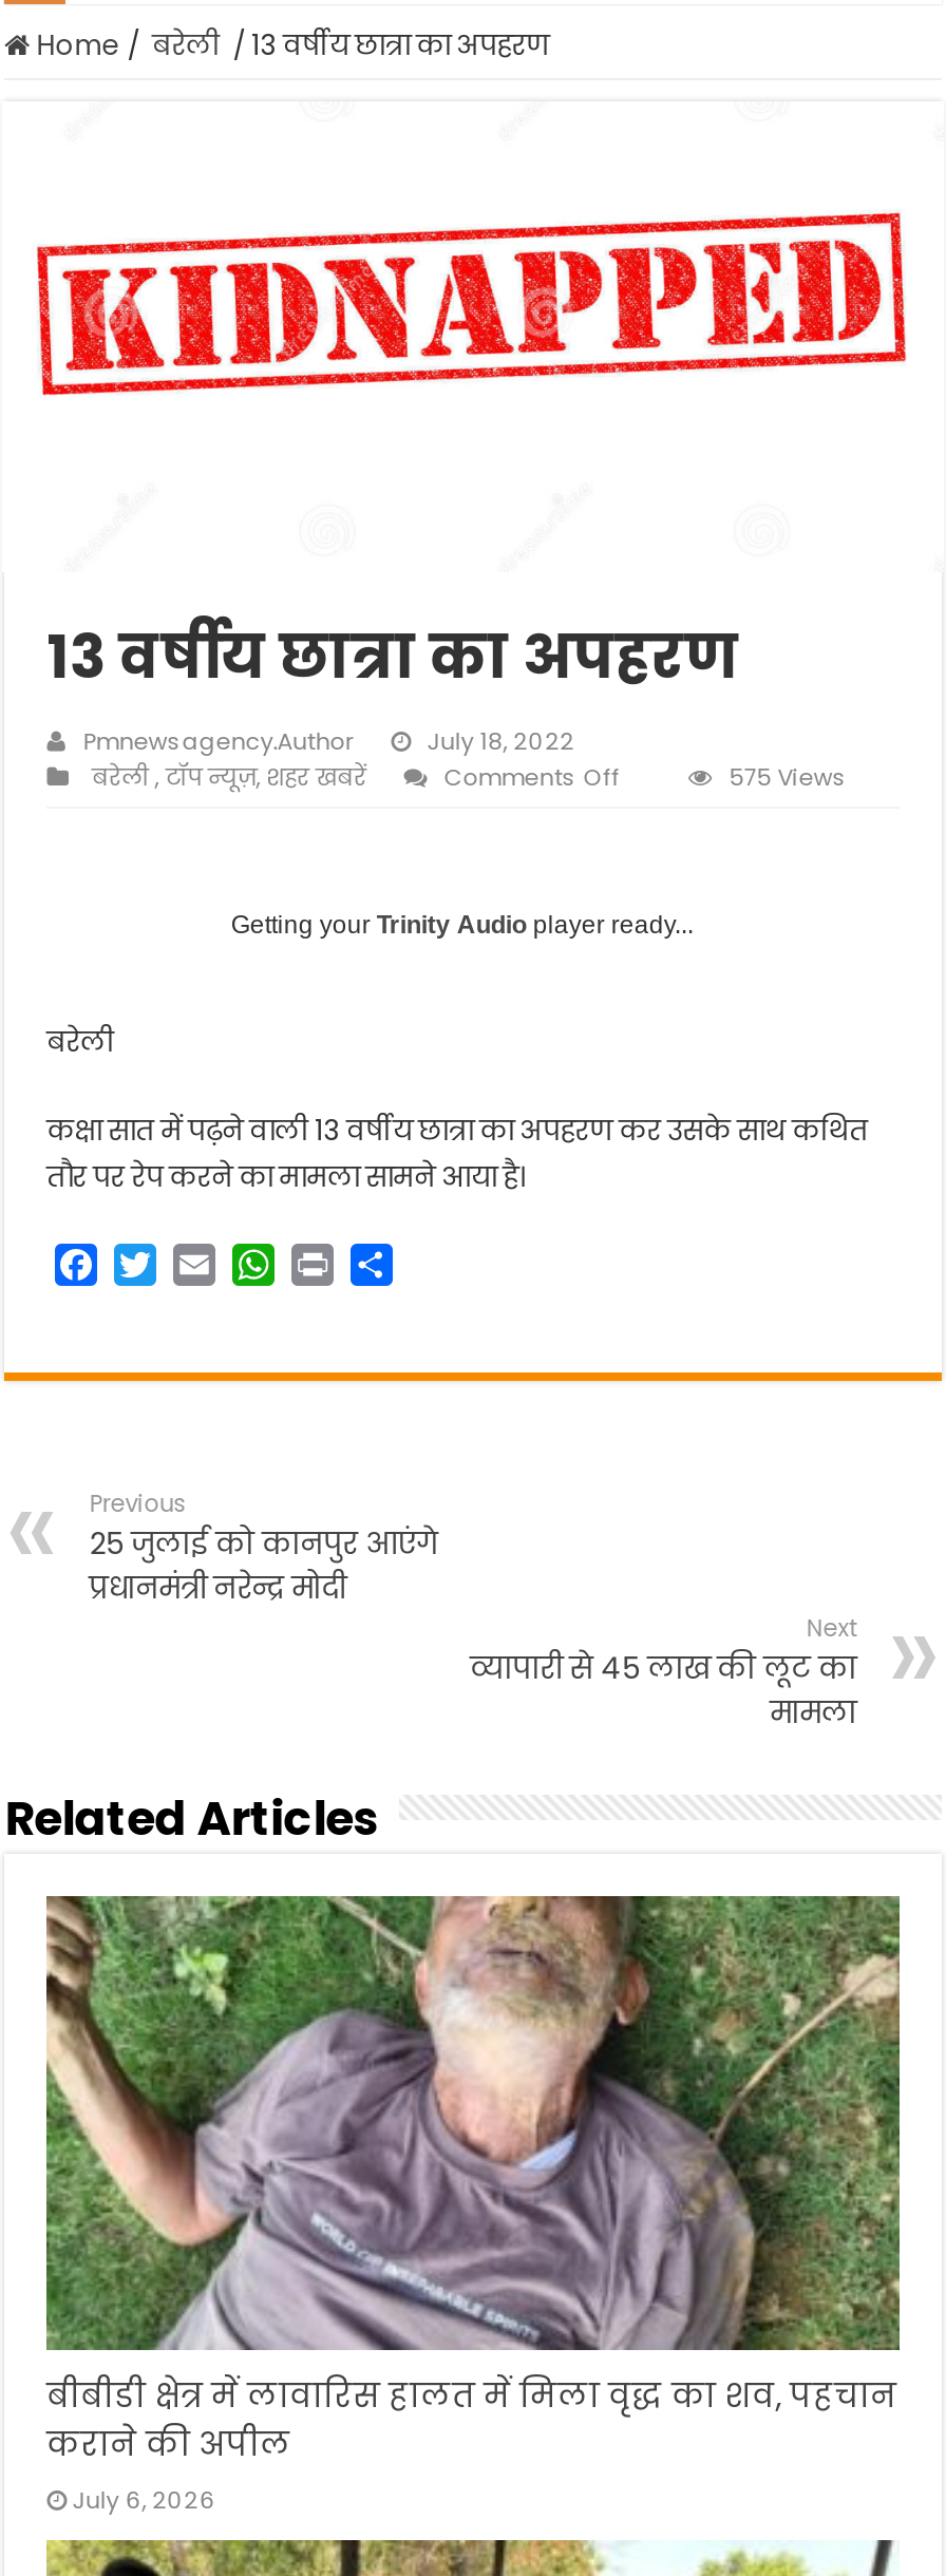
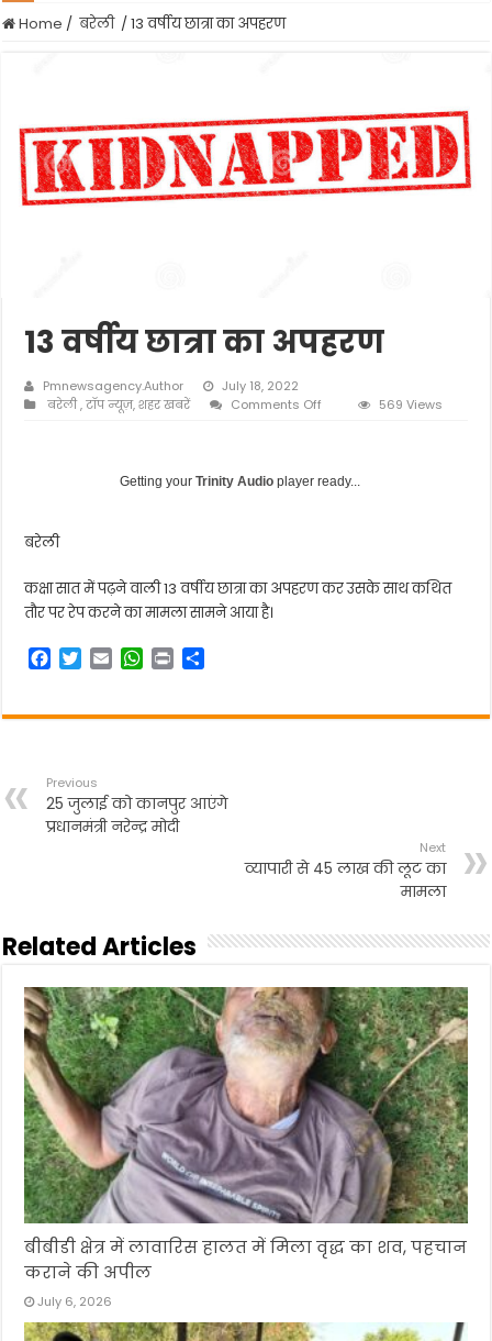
[729,760,847,793] 575 Views -> [379,395,443,413] 569 Views

